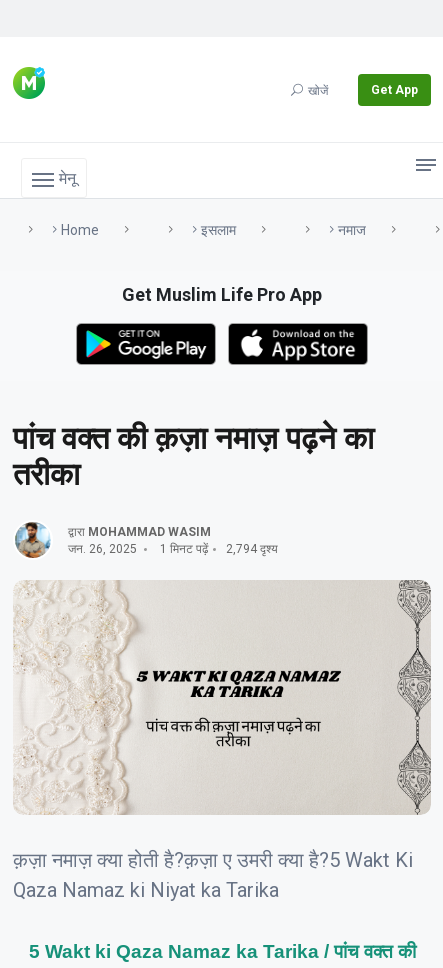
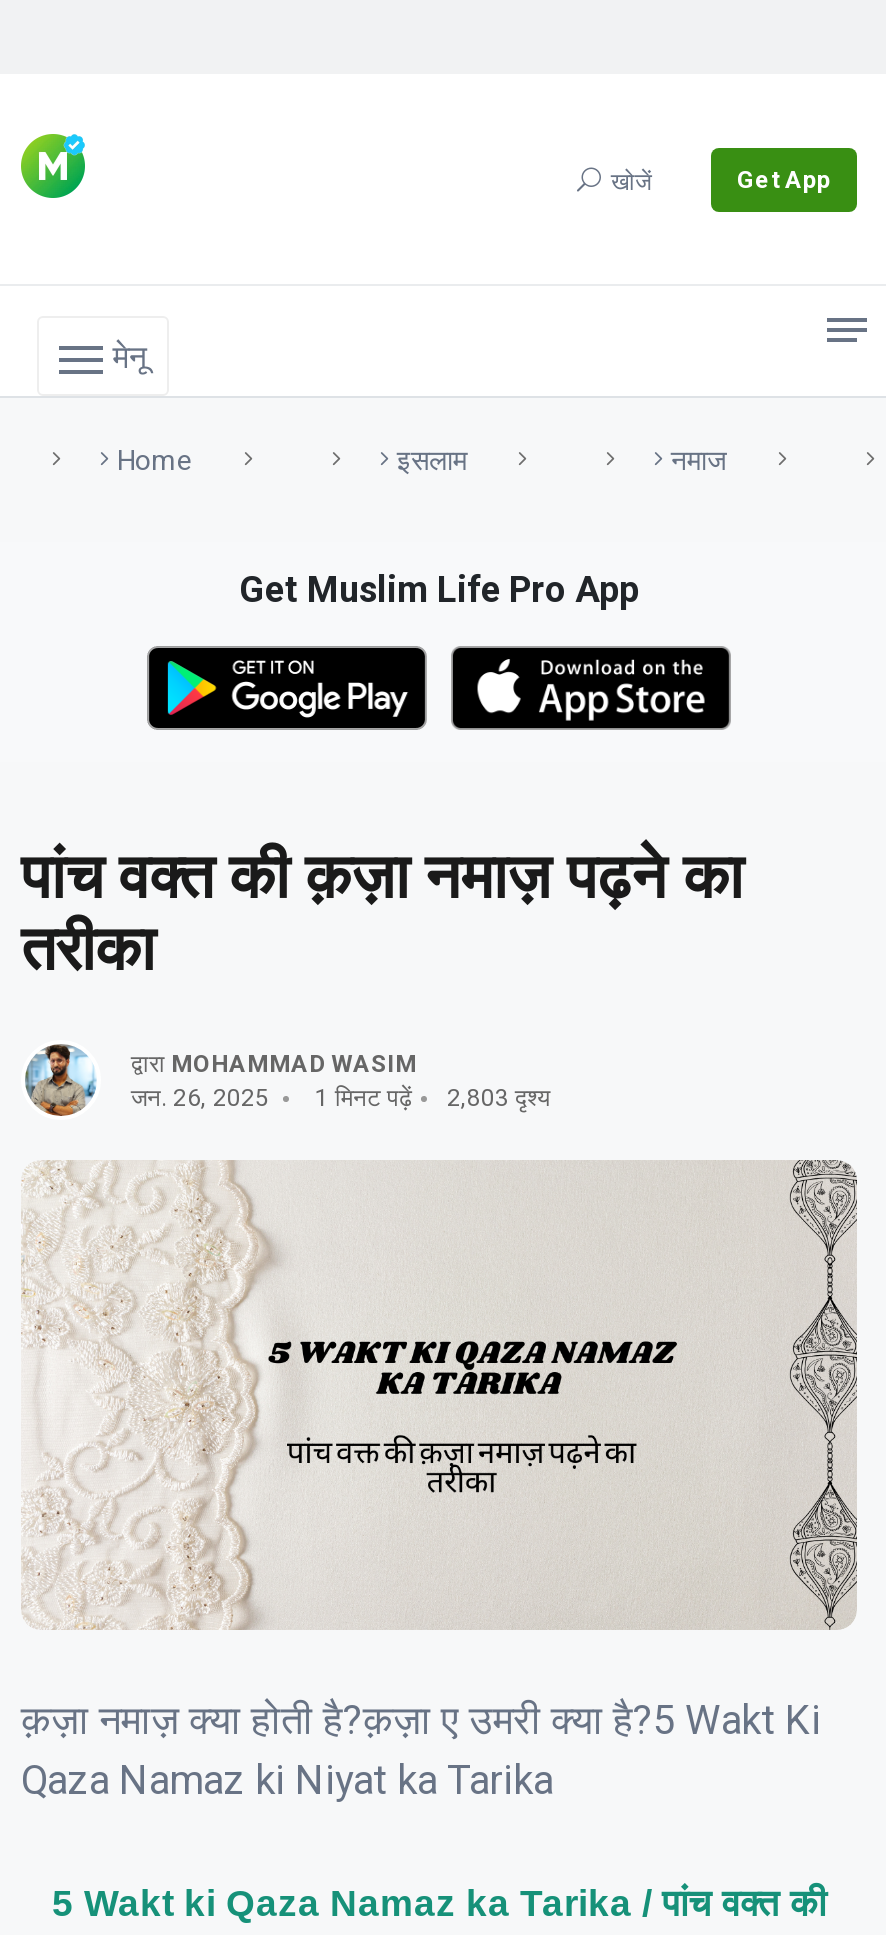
[68,542,278,556] जन. 26, 2025 1 मिनट पढ़ें 2,794 दृश्य -> [131,1084,551,1112] जन. 26, 2025 1 मिनट पढ़ें 2,803 दृश्य

